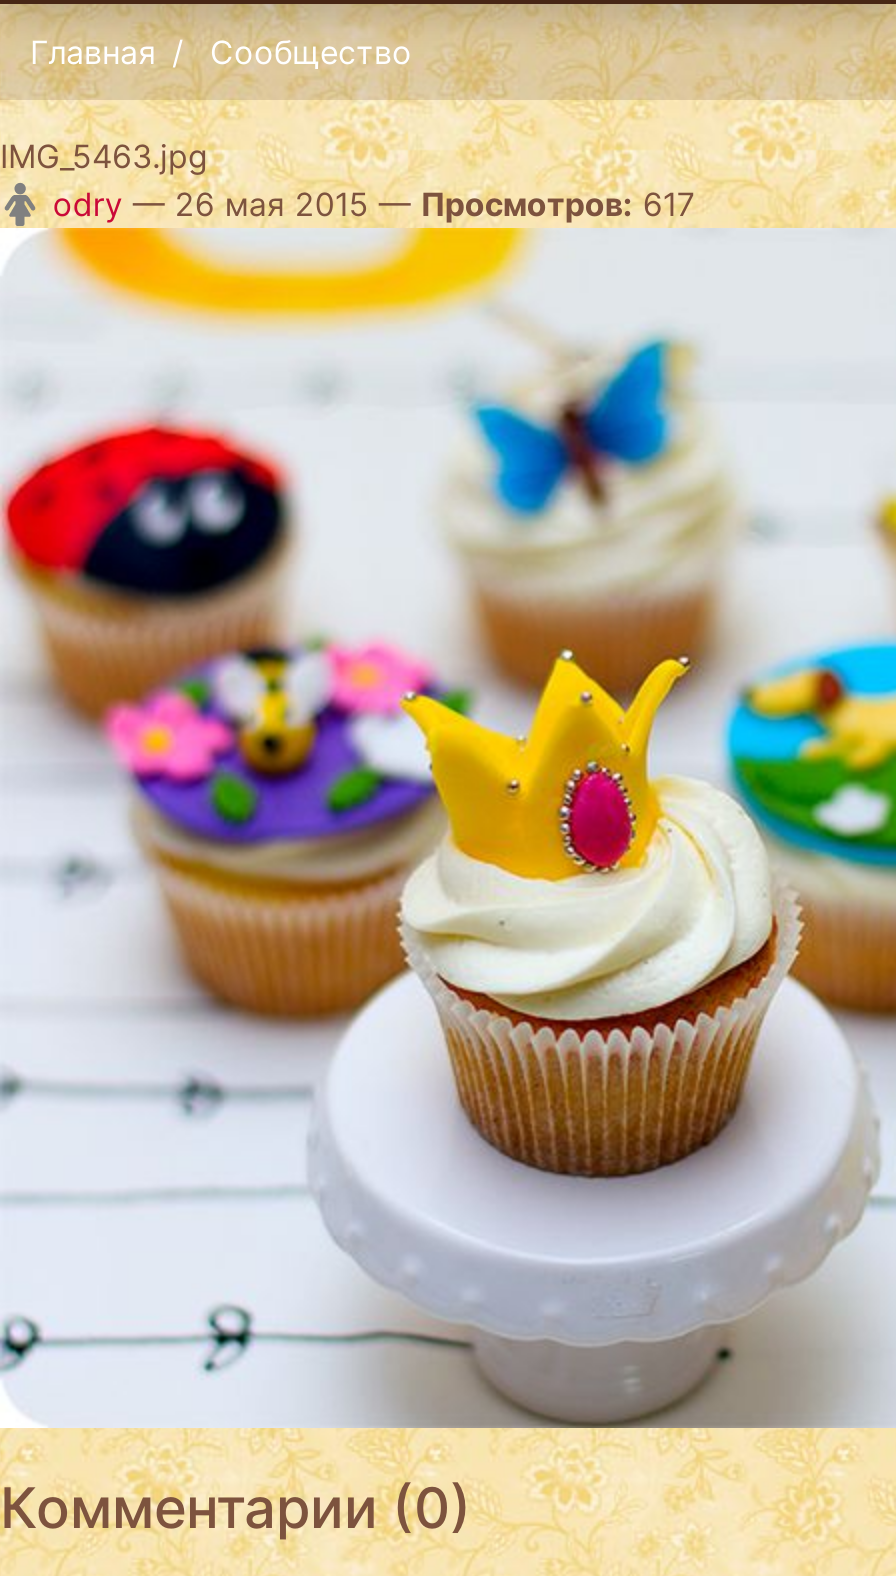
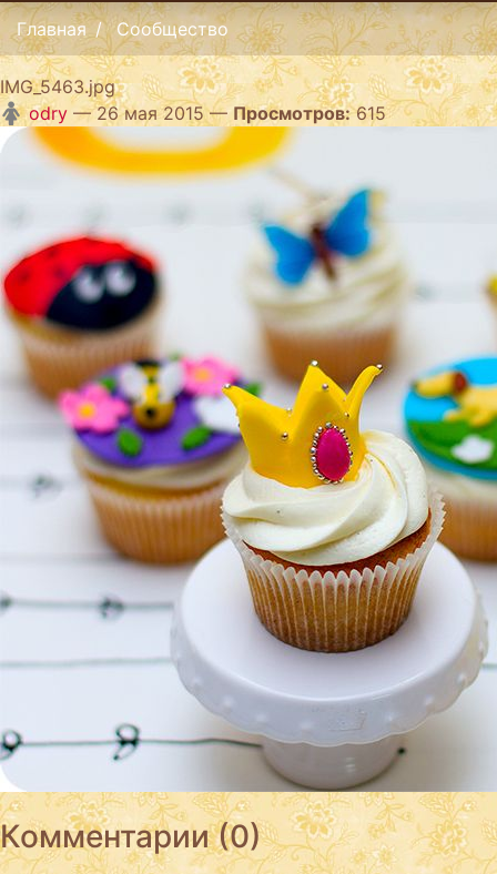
[43,184,695,224] odry — 26 мая 2015 — Просмотров: 617 -> [24,102,386,124] odry — 26 мая 2015 — Просмотров: 615

